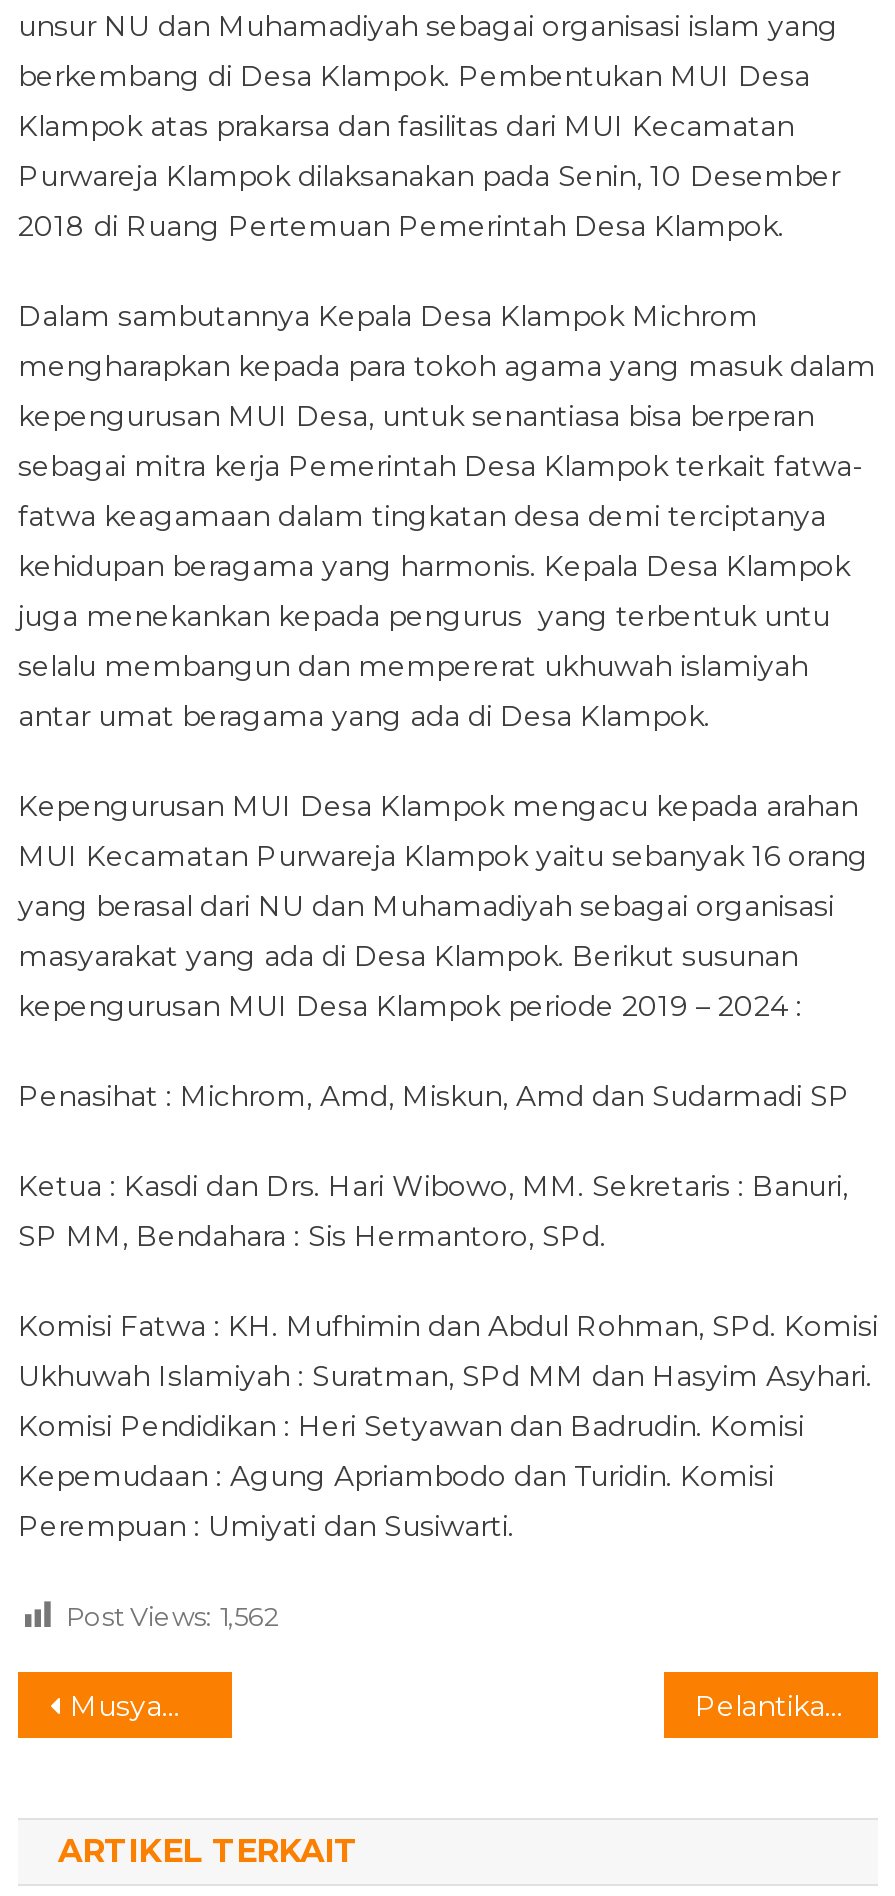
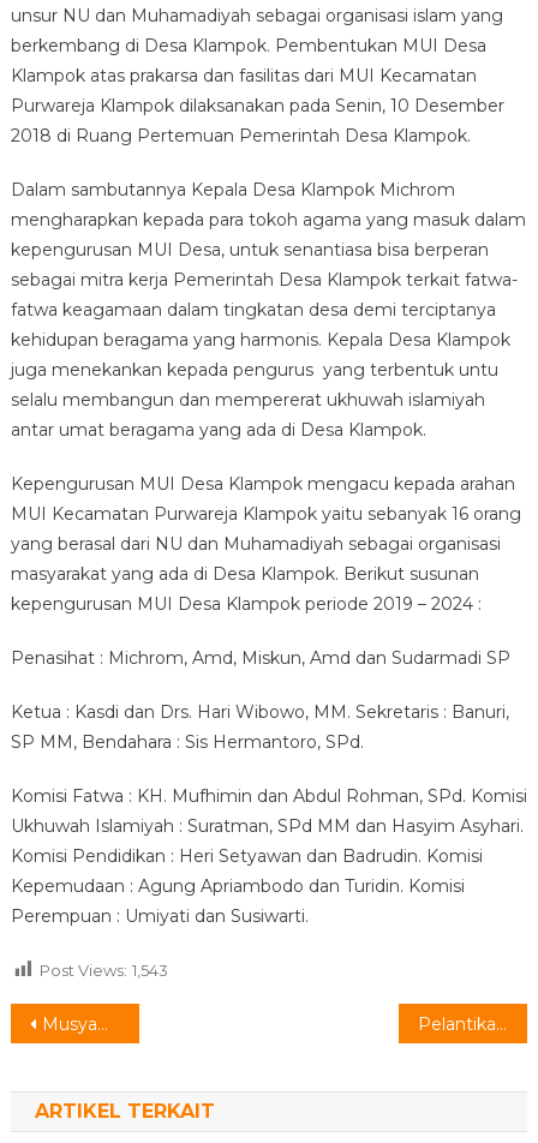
[66,1600,278,1632] Post Views: 1,562 -> [40,960,168,979] Post Views: 1,543

